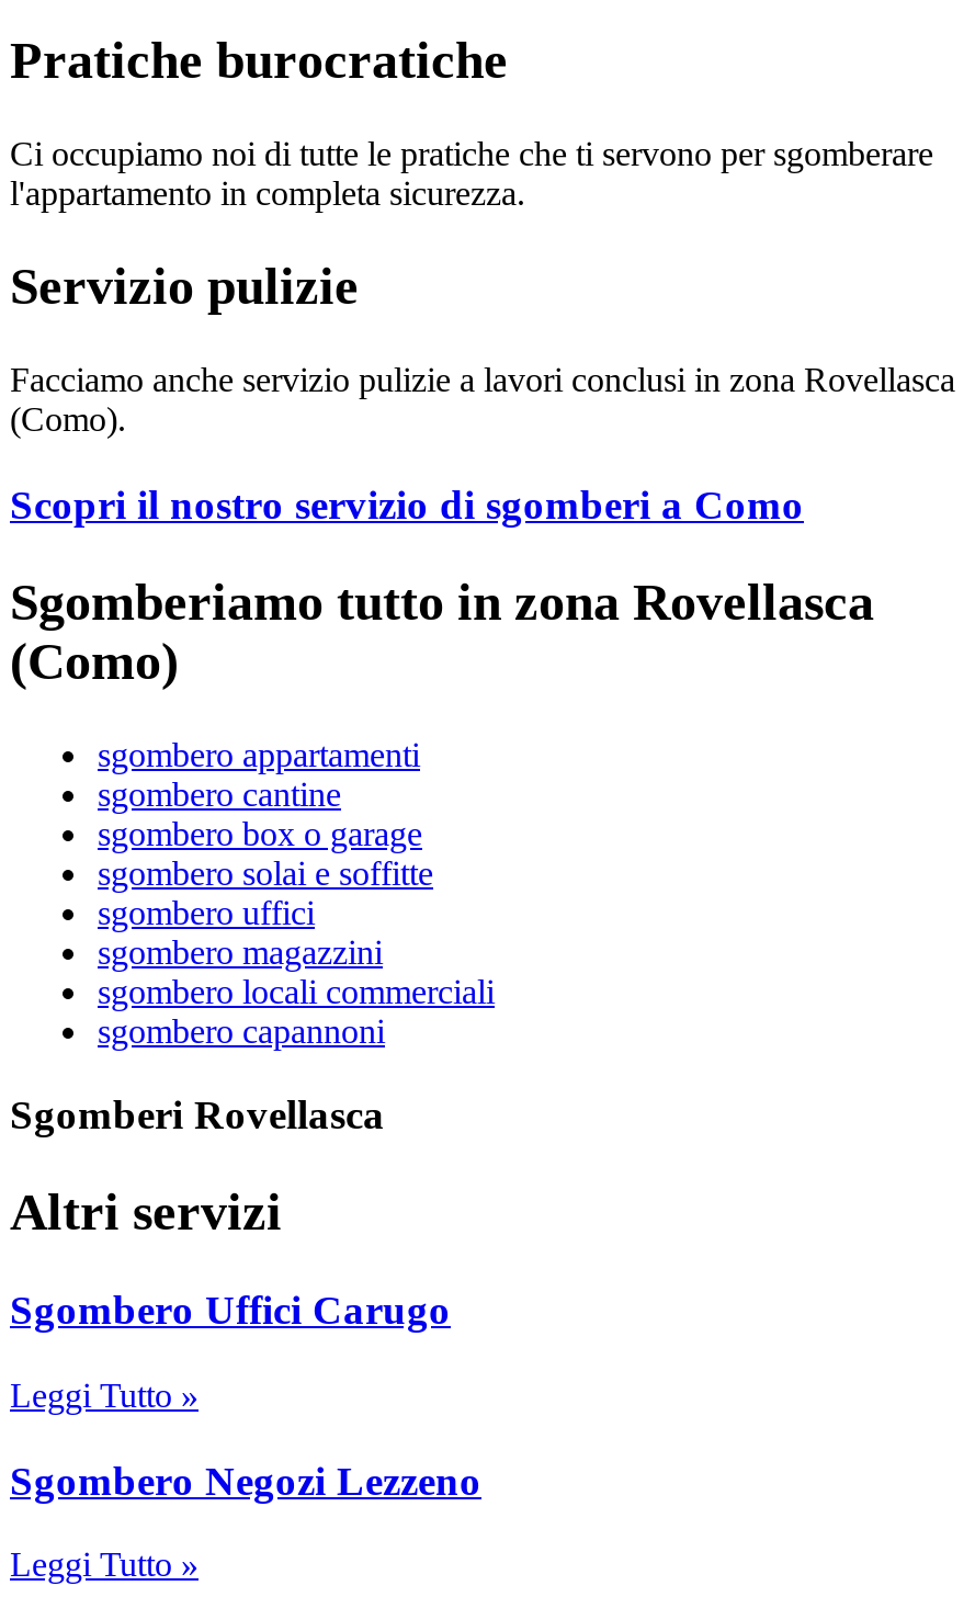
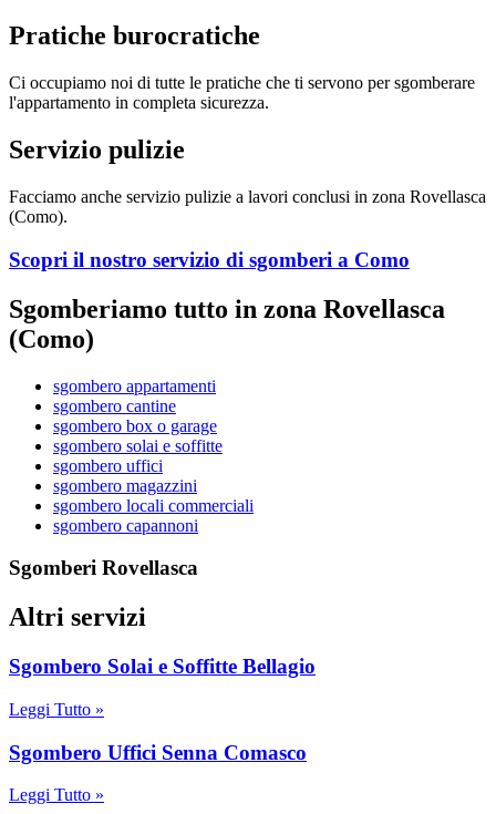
[10,1287,451,1333] Sgombero Uffici Carugo -> [9,655,316,678] Sgombero Solai e Soffitte Bellagio
[10,1457,481,1503] Sgombero Negozi Lezzeno -> [9,740,307,764] Sgombero Uffici Senna Comasco

